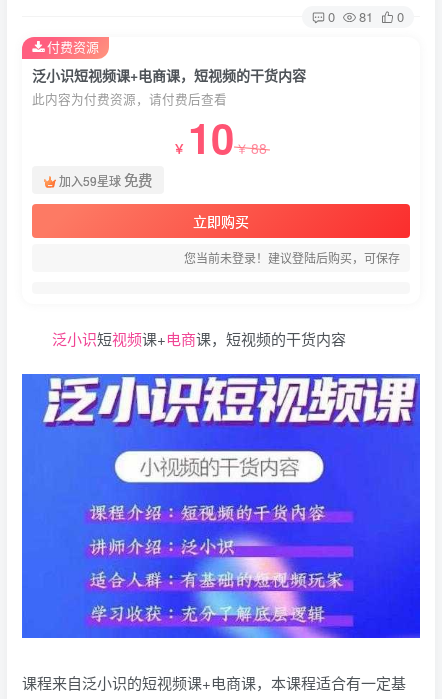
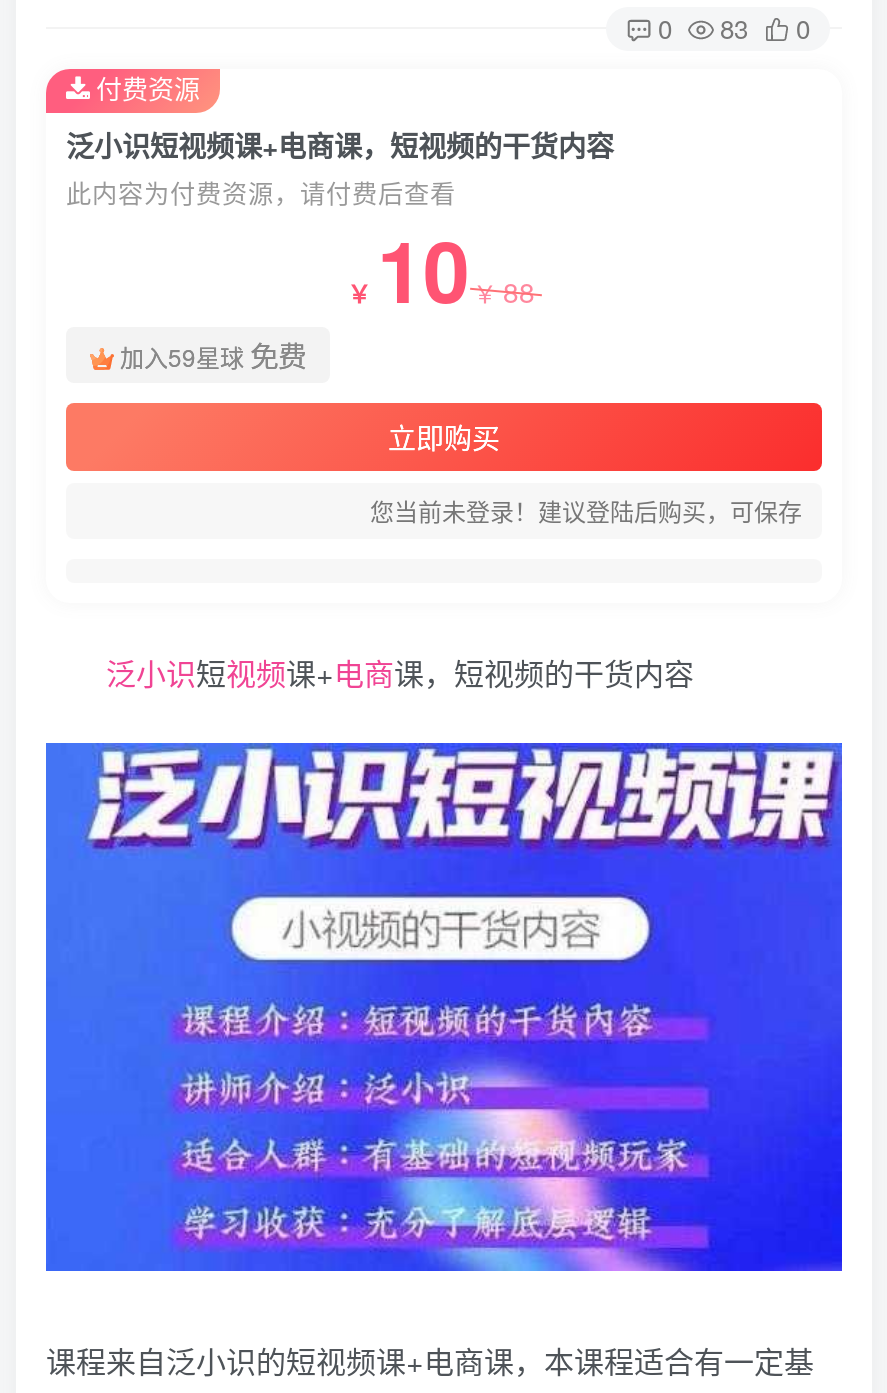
[328,7,404,26] 0 81 0 -> [658,10,810,48] 0 83 0

